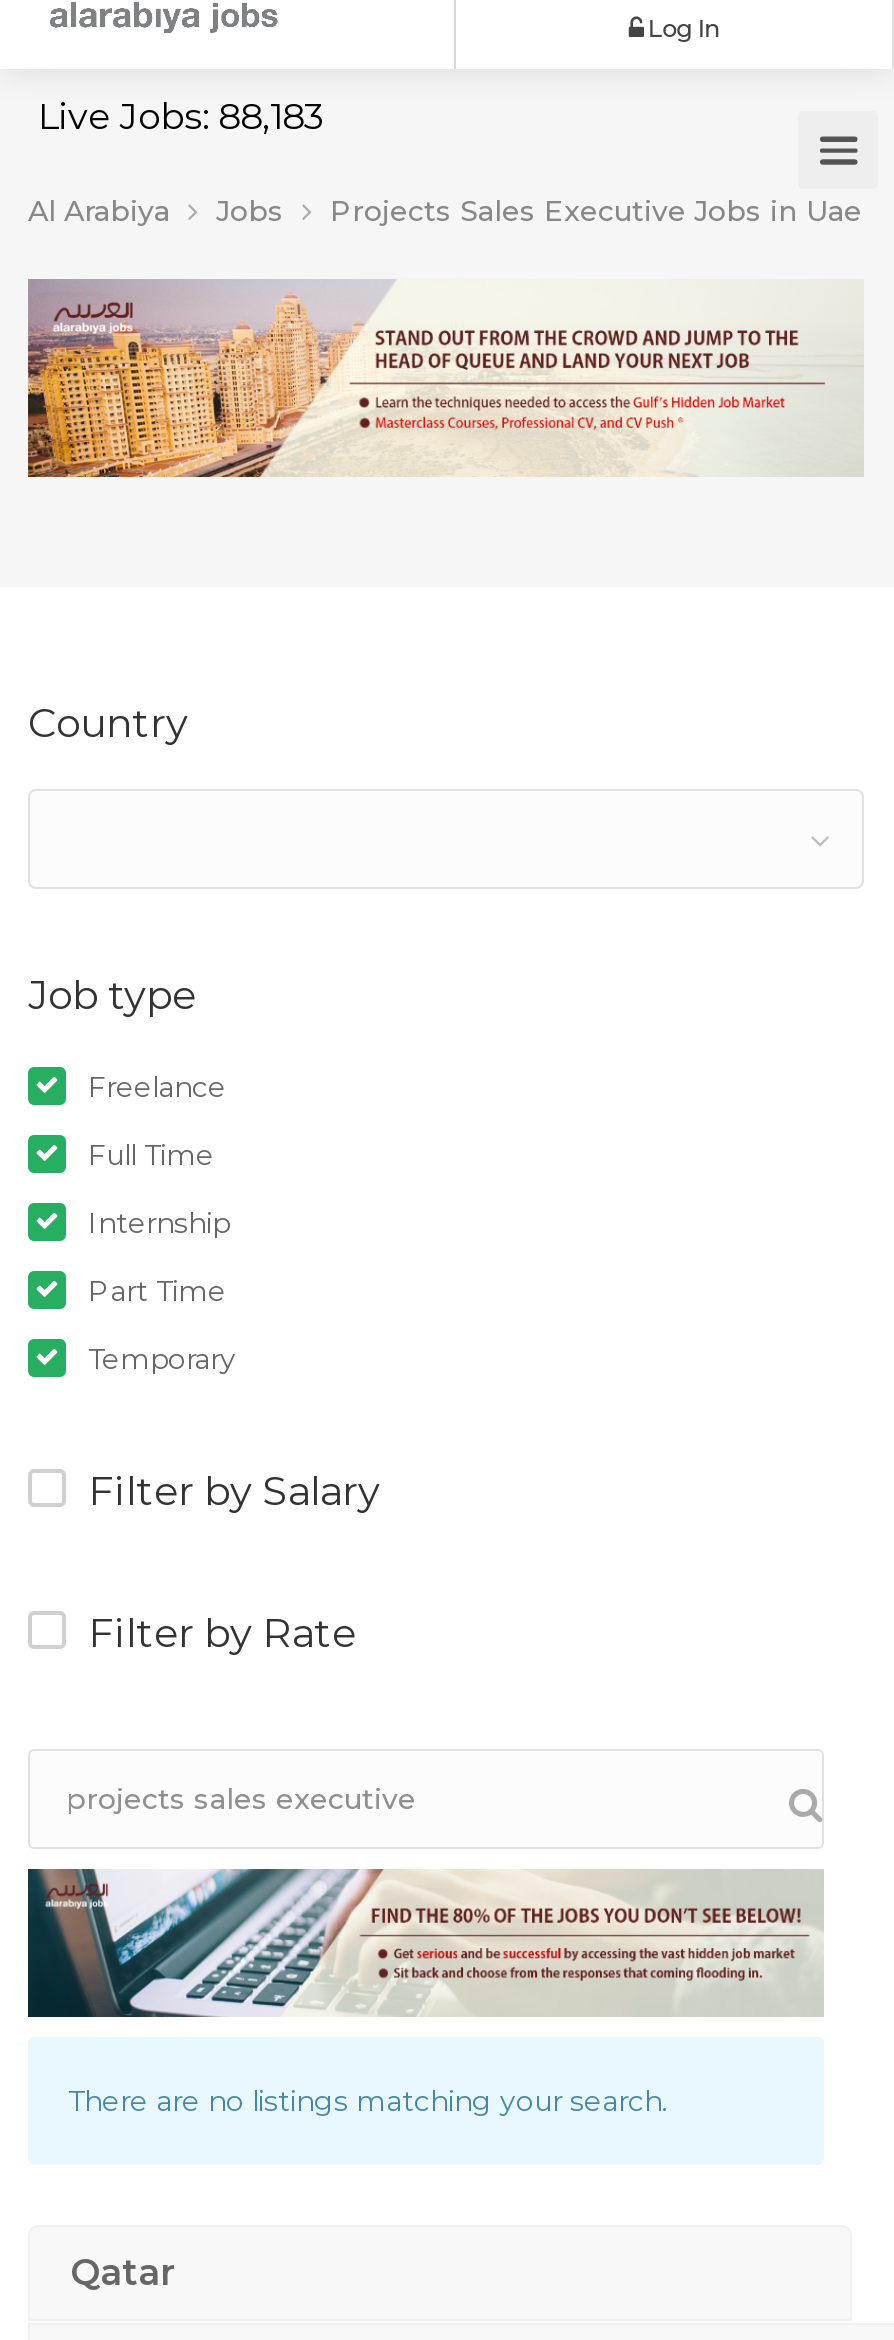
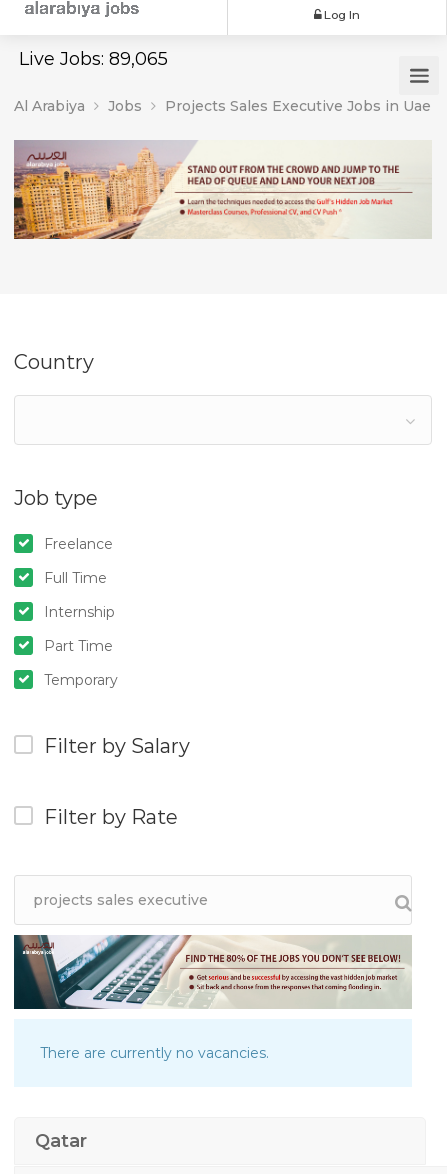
[38,95,326,139] Live Jobs: 88,183 -> [19,48,168,70] Live Jobs: 89,065
[68,2084,668,2120] There are no listings matching your search. -> [40,1044,269,1062] There are currently no vacancies.

